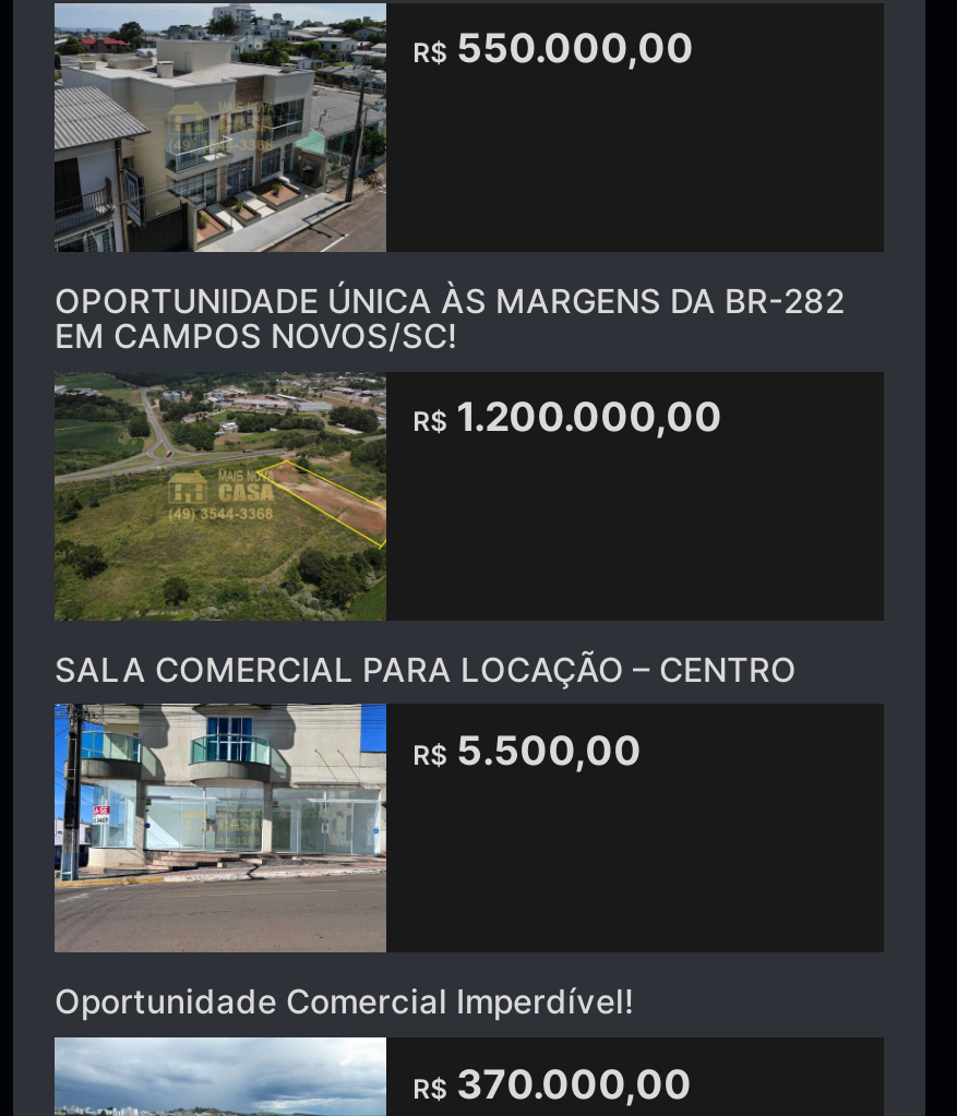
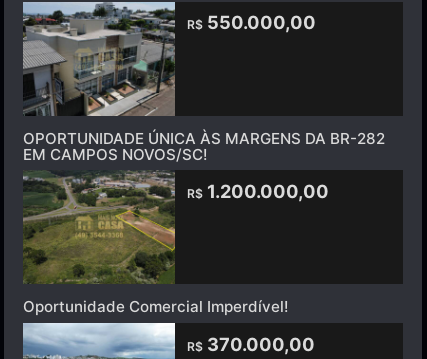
[52,648,797,955] [image] | SALA COMERCIAL PARA LOCAÇÃO – CENTRO | R$5.500,00 -> none

